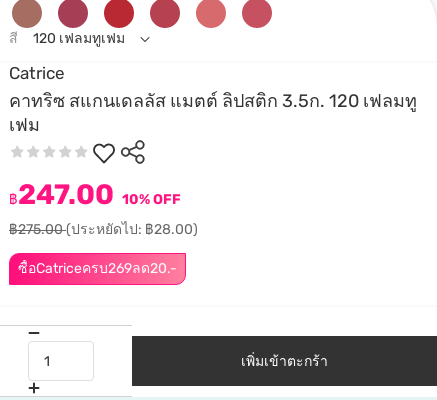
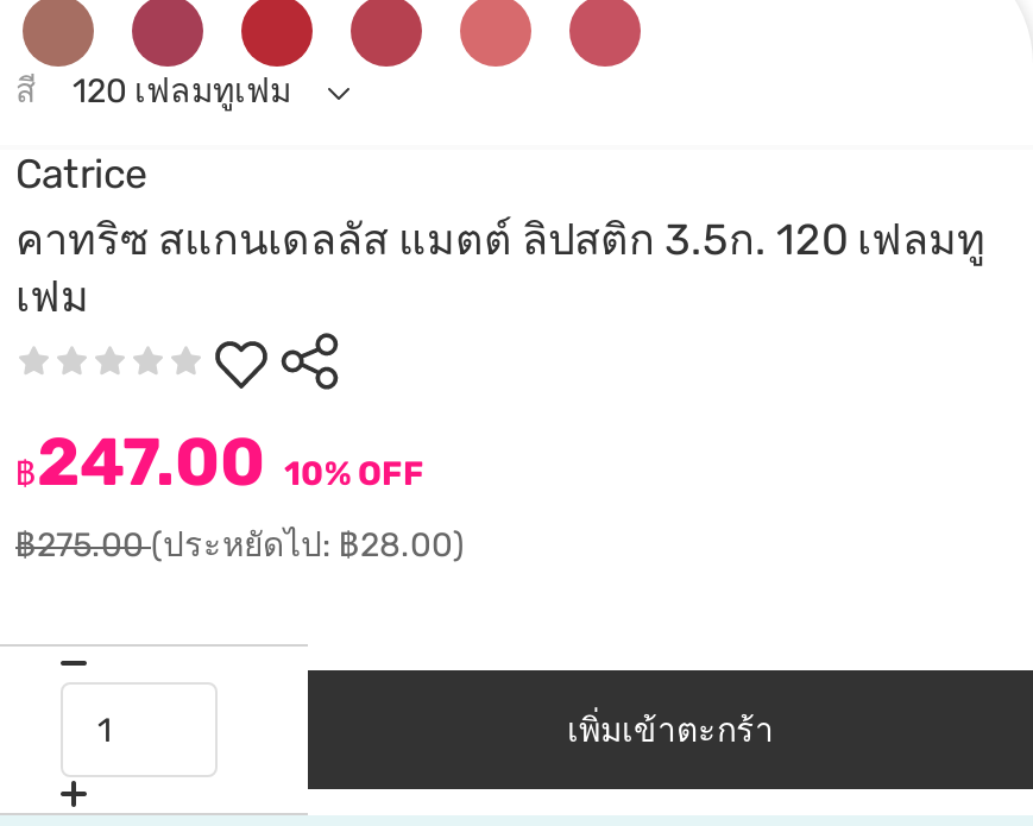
[18,260,177,277] ซื้อCatriceครบ269ลด20.- -> none

